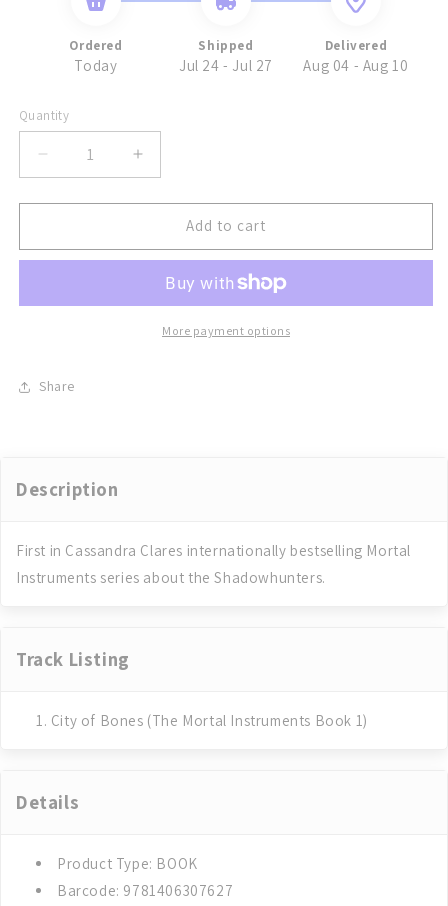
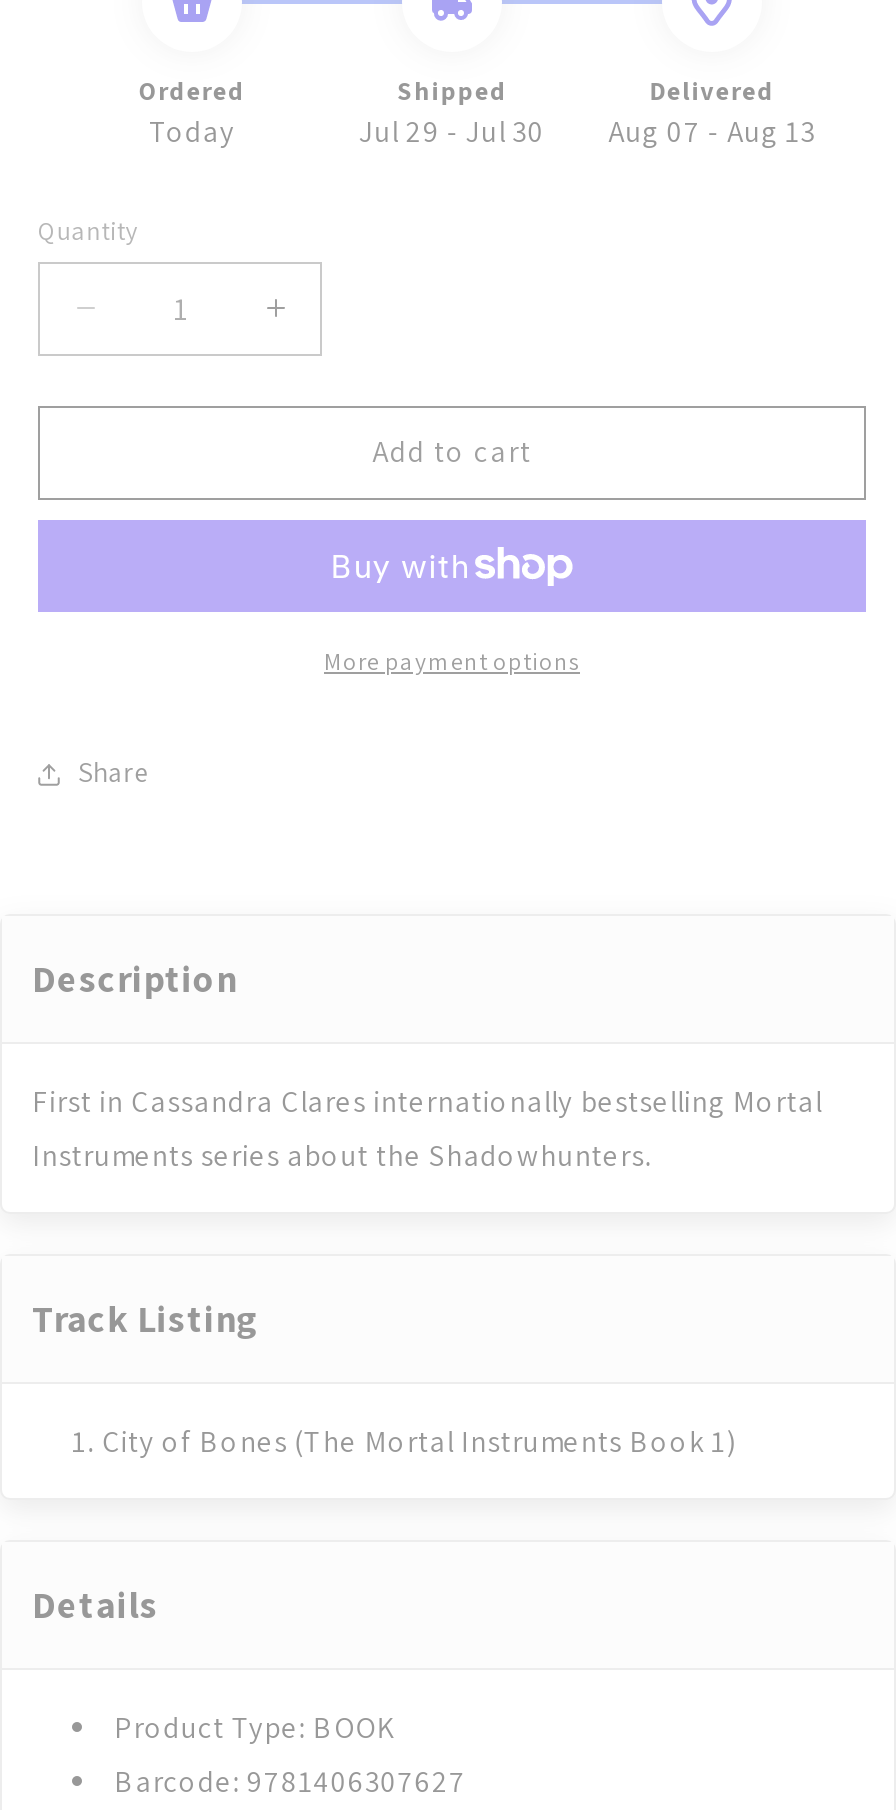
[179,56,273,75] Jul 24 - Jul 27 -> [359,111,545,149] Jul 29 - Jul 30
[303,56,408,75] Aug 04 - Aug 10 -> [608,111,816,149] Aug 07 - Aug 13

